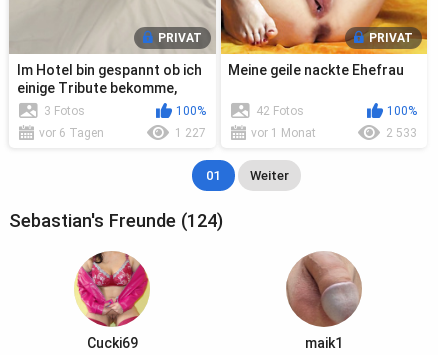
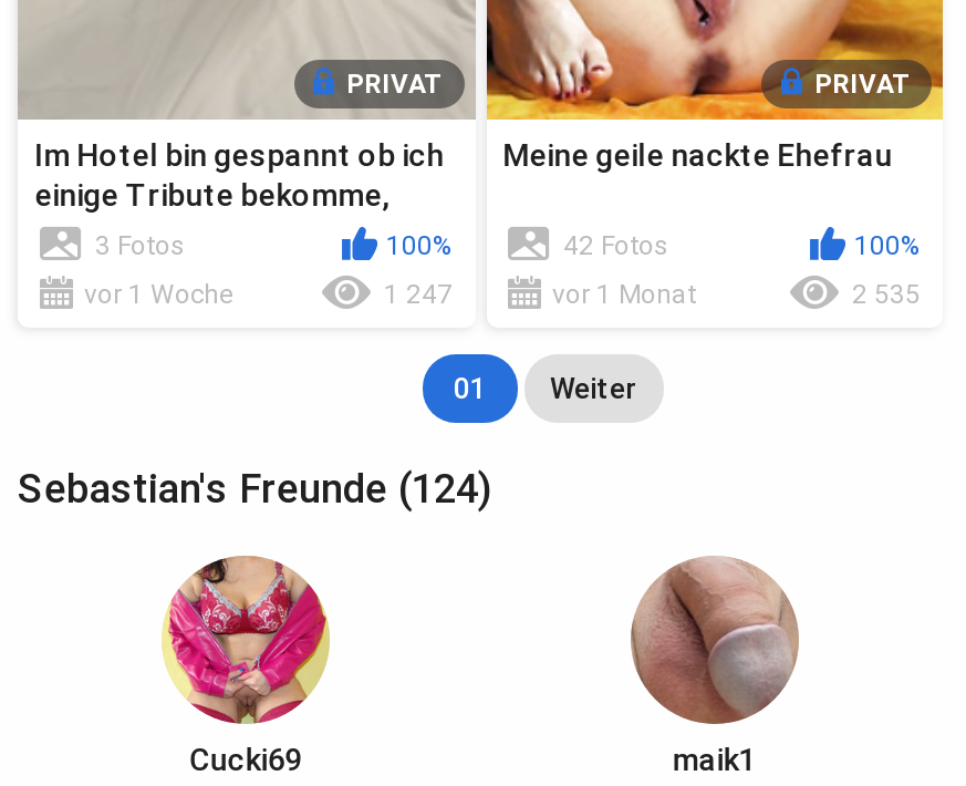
[39,126,104,140] vor 6 Tagen -> [84,278,232,309] vor 1 Woche
[174,126,205,140] 1 227 -> [384,278,453,309] 1 247
[386,126,417,140] 2 533 -> [852,278,921,309] 2 535

